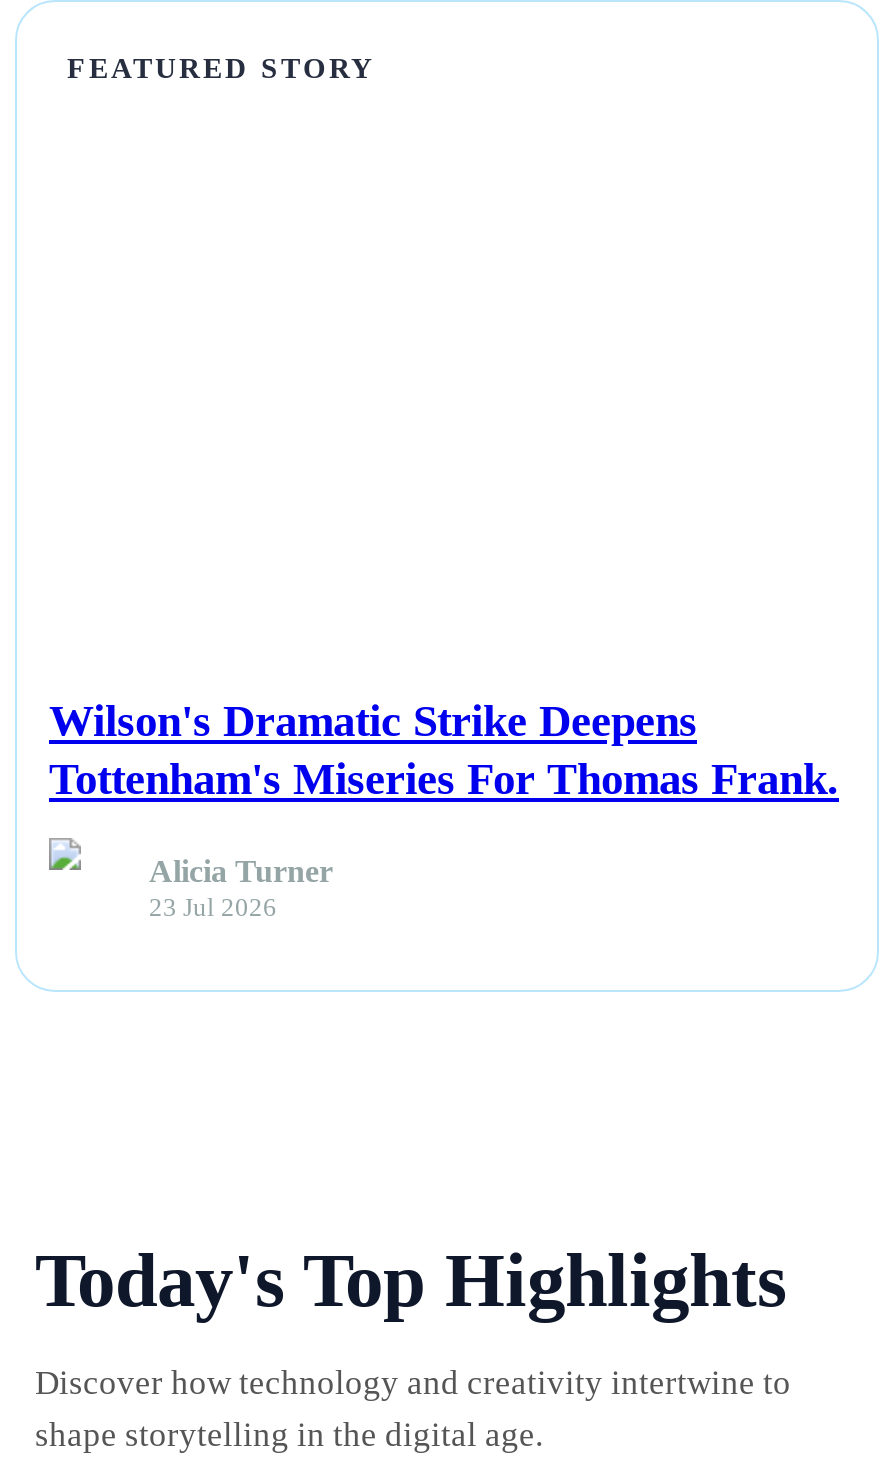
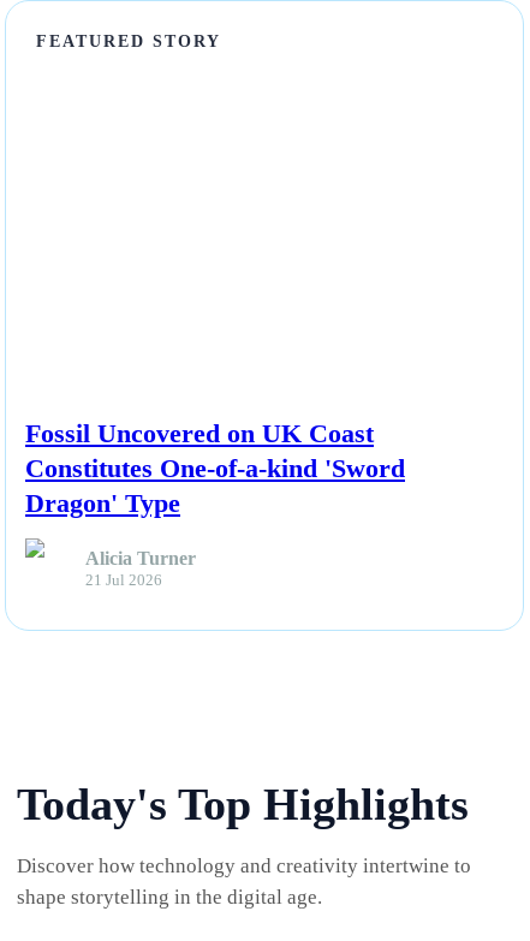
[49,696,839,804] Wilson's Dramatic Strike Deepens | Tottenham's Miseries For Thomas Frank. -> [25,418,405,518] Fossil Uncovered on UK Coast | Constitutes One-of-a-kind 'Sword | Dragon' Type
[149,895,277,923] 23 Jul 2026 -> [85,573,162,589] 21 Jul 2026

